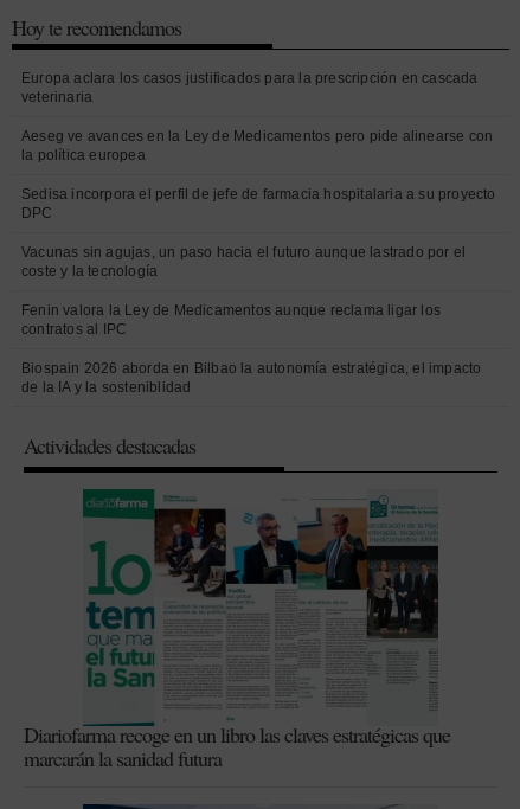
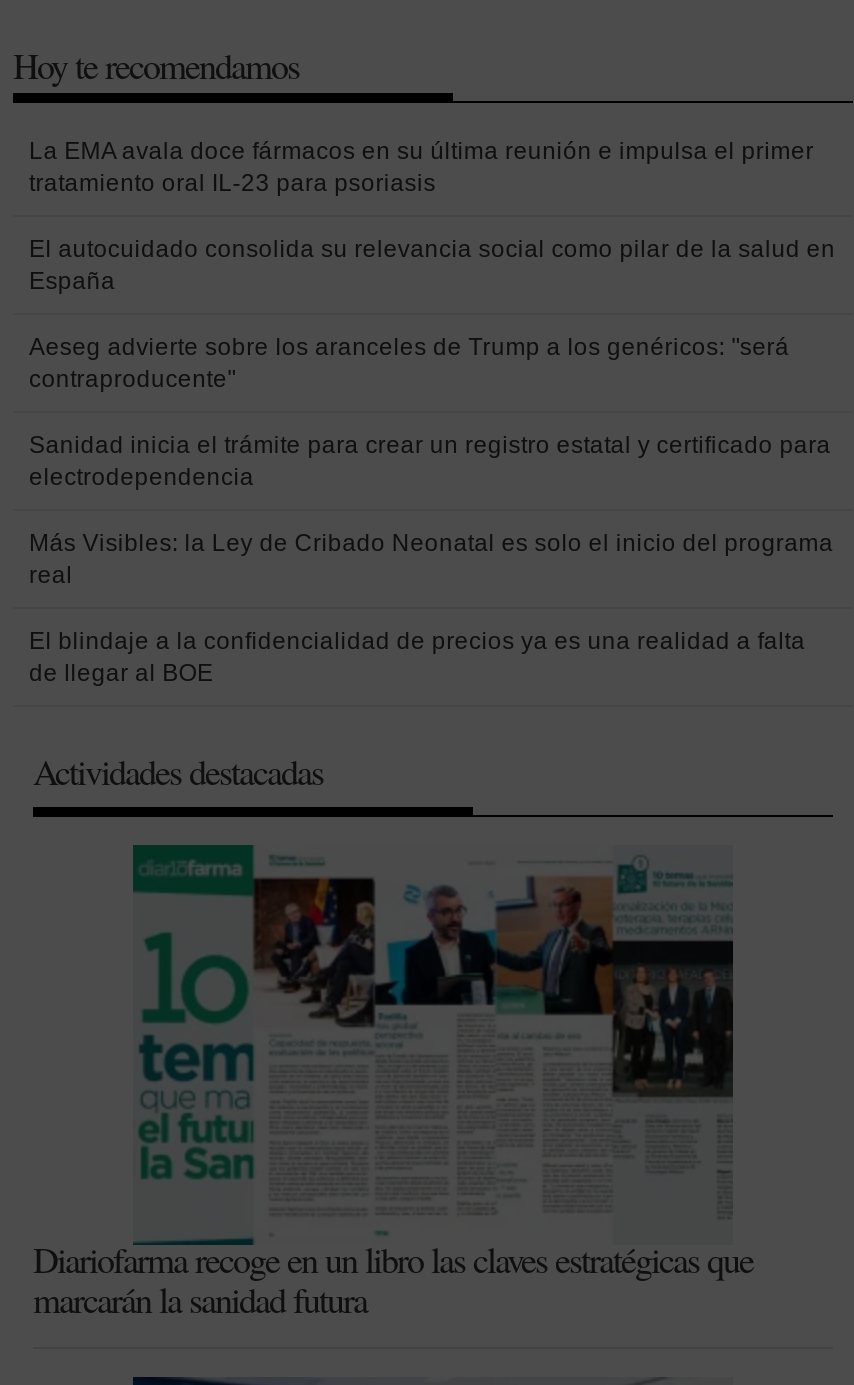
[21,70,478,105] Europa aclara los casos justificados para la prescripción en cascada | veterinaria -> [29,137,814,197] La EMA avala doce fármacos en su última reunión e impulsa el primer | tratamiento oral IL-23 para psoriasis
[21,128,493,163] Aeseg ve avances en la Ley de Medicamentos pero pide alinearse con | la política europea -> [29,235,835,295] El autocuidado consolida su relevancia social como pilar de la salud en | España
[21,186,496,221] Sedisa incorpora el perfil de jefe de farmacia hospitalaria a su proyecto | DPC -> [29,333,789,393] Aeseg advierte sobre los aranceles de Trump a los genéricos: "será | contraproducente"
[21,244,466,280] Vacunas sin agujas, un paso hacia el futuro aunque lastrado por el | coste y la tecnología -> [29,431,831,491] Sanidad inicia el trámite para crear un registro estatal y certificado para | electrodependencia
[21,302,441,338] Fenin valora la Ley de Medicamentos aunque reclama ligar los | contratos al IPC -> [29,529,833,589] Más Visibles: la Ley de Cribado Neonatal es solo el inicio del programa | real
[21,360,481,396] Biospain 2026 aborda en Bilbao la autonomía estratégica, el impacto | de la IA y la sosteniblidad -> [29,627,805,687] El blindaje a la confidencialidad de precios ya es una realidad a falta | de llegar al BOE

